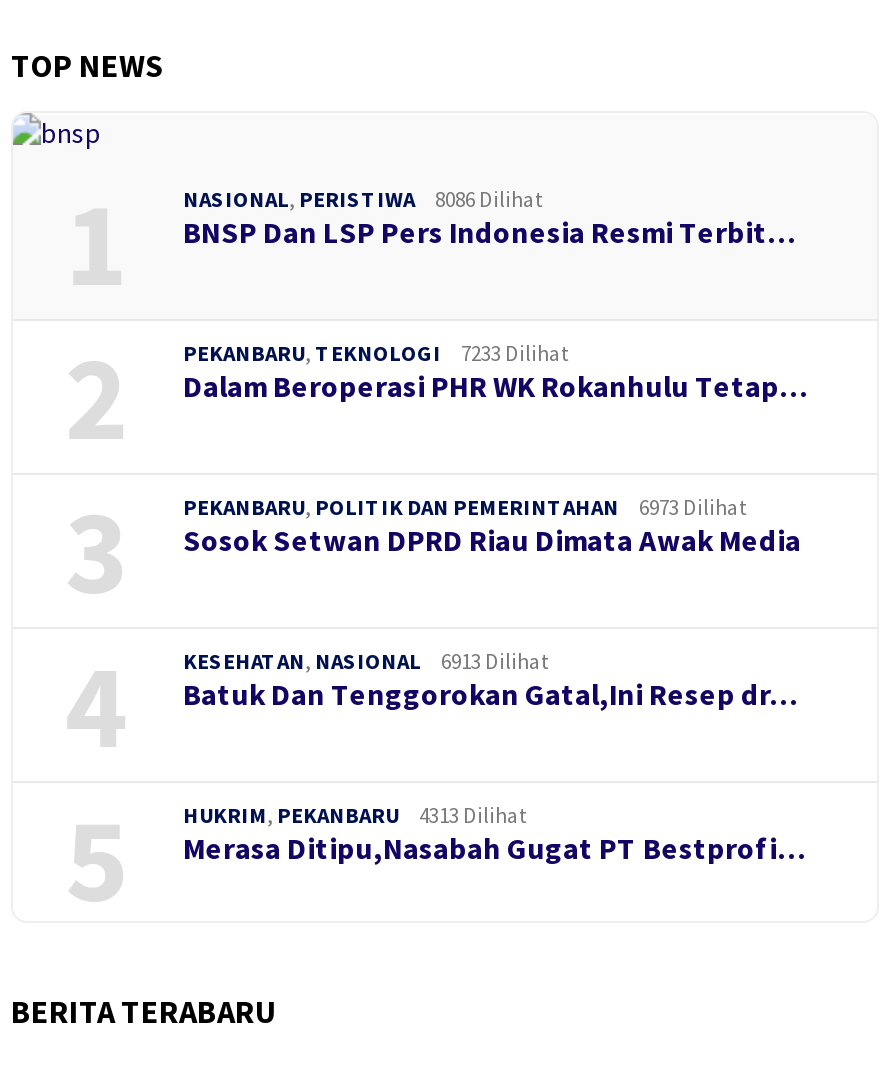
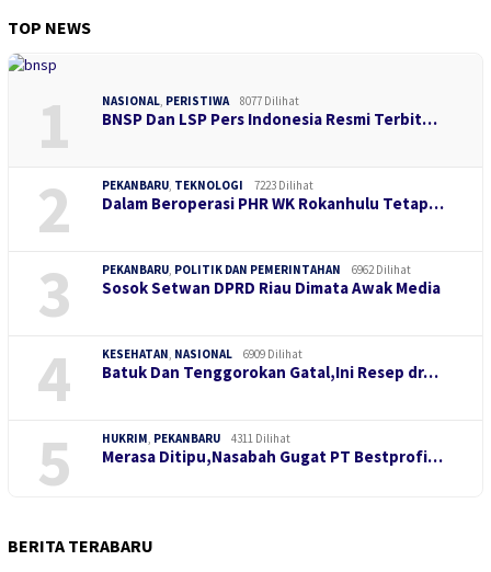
[183,186,543,214] NASIONAL, PERISTIWA 8086 Dilihat -> [102,94,299,109] NASIONAL, PERISTIWA 8077 Dilihat
[183,340,569,368] PEKANBARU, TEKNOLOGI 7233 Dilihat -> [102,178,313,193] PEKANBARU, TEKNOLOGI 7223 Dilihat
[183,494,747,522] PEKANBARU, POLITIK DAN PEMERINTAHAN 6973 Dilihat -> [102,262,411,278] PEKANBARU, POLITIK DAN PEMERINTAHAN 6962 Dilihat
[183,648,549,676] KESEHATAN, NASIONAL 6913 Dilihat -> [102,347,302,362] KESEHATAN, NASIONAL 6909 Dilihat
[183,802,527,830] HUKRIM, PEKANBARU 4313 Dilihat -> [102,431,290,446] HUKRIM, PEKANBARU 4311 Dilihat

